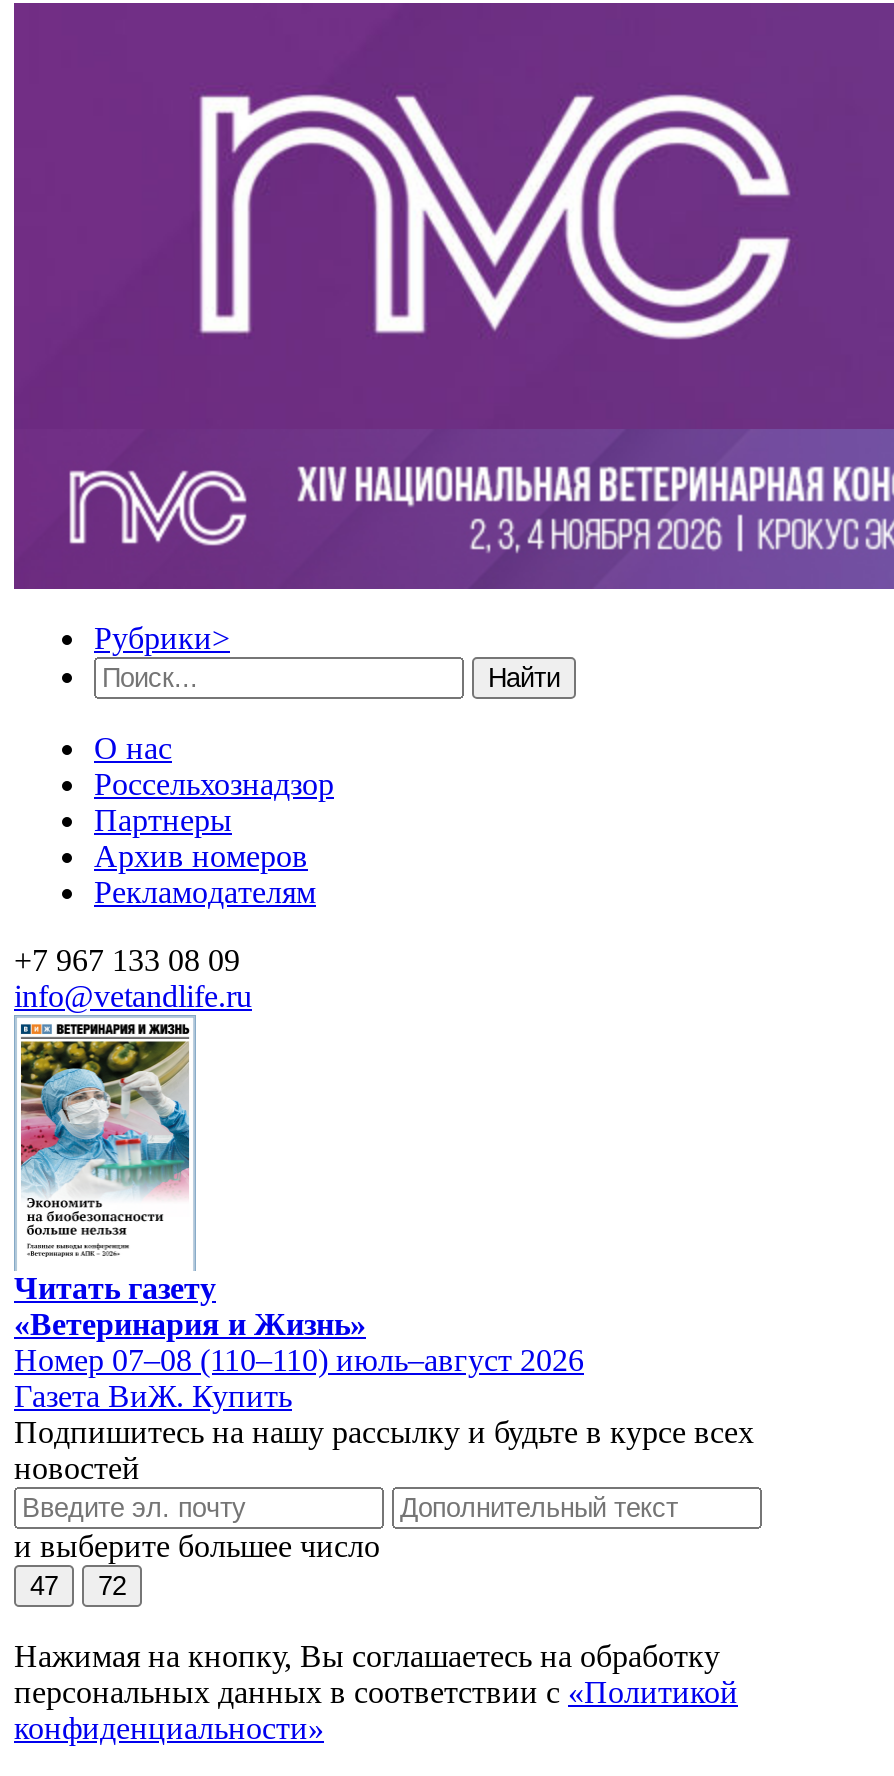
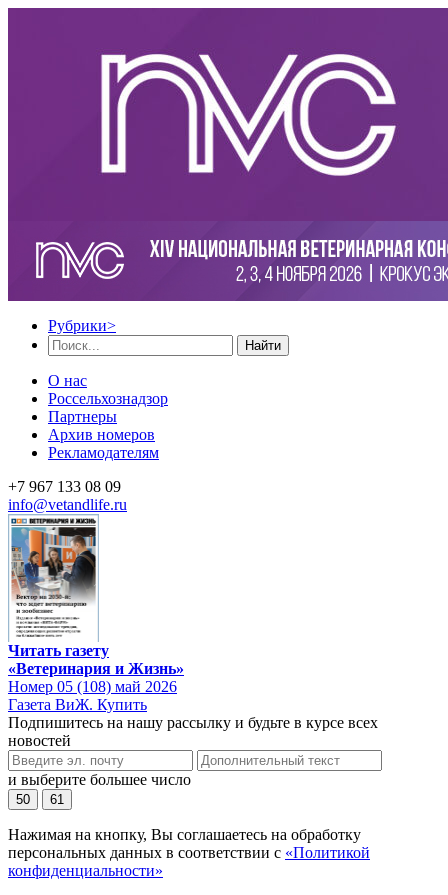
[18,1041,190,1261] [image] -> [11,526,97,638] [image]
[14,1342,584,1376] Номер 07–08 (110–110) июль–август 2026 -> [8,678,177,695] Номер 05 (108) май 2026
[30,1570,58,1600] 47 -> [16,792,30,807] 50
[98,1570,126,1600] 72 -> [50,792,64,807] 61

